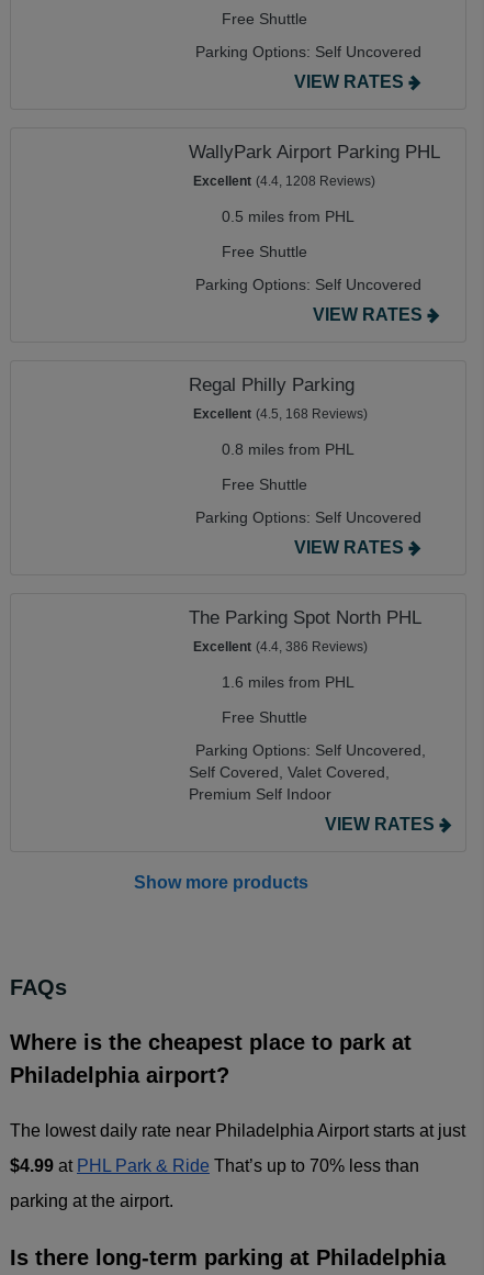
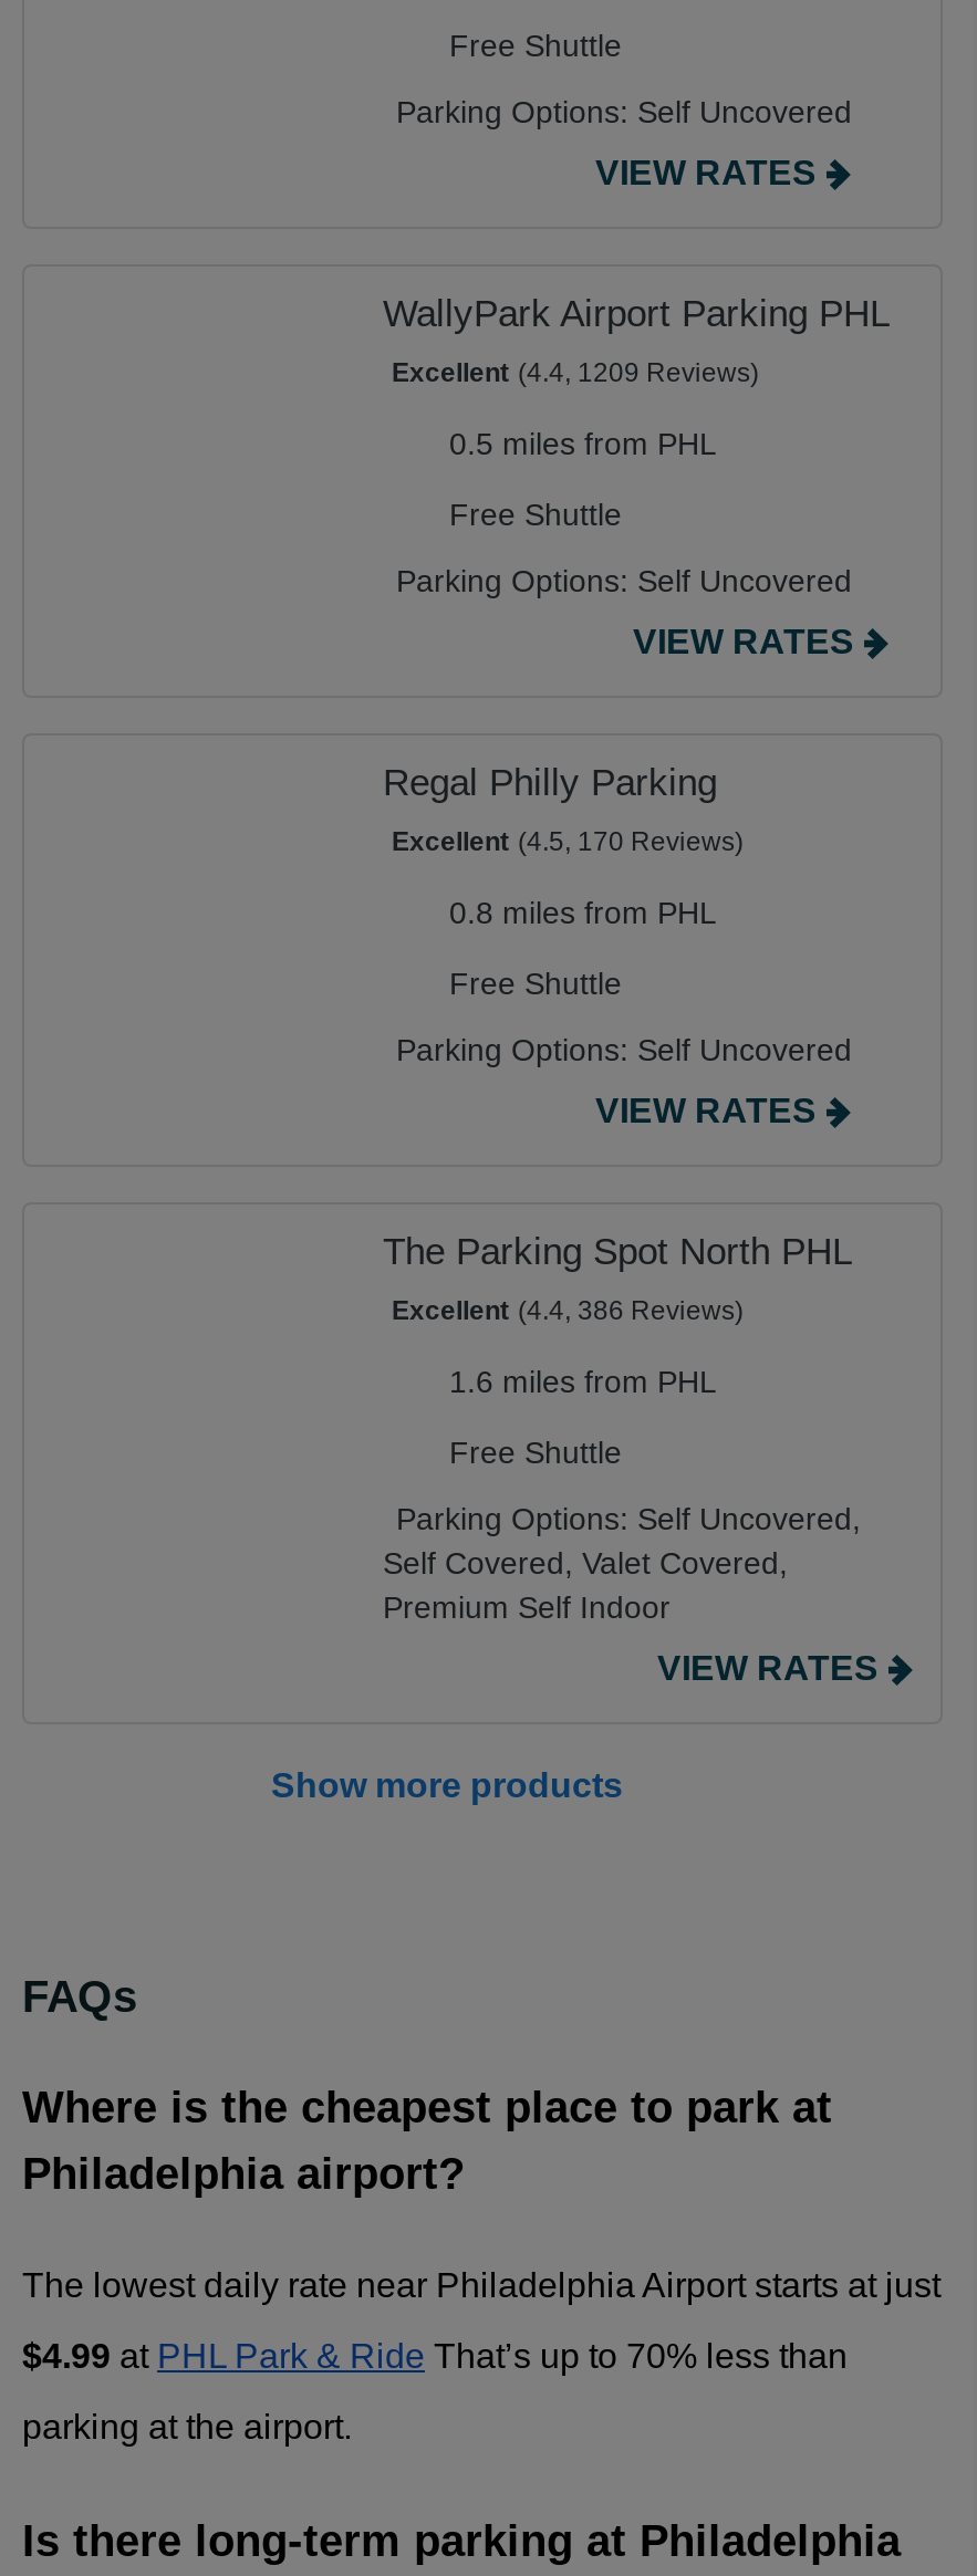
[193,174,375,189] Excellent (4.4, 1208 Reviews) -> [392,357,759,388] Excellent (4.4, 1209 Reviews)
[193,406,368,422] Excellent (4.5, 168 Reviews) -> [392,826,744,857] Excellent (4.5, 170 Reviews)

